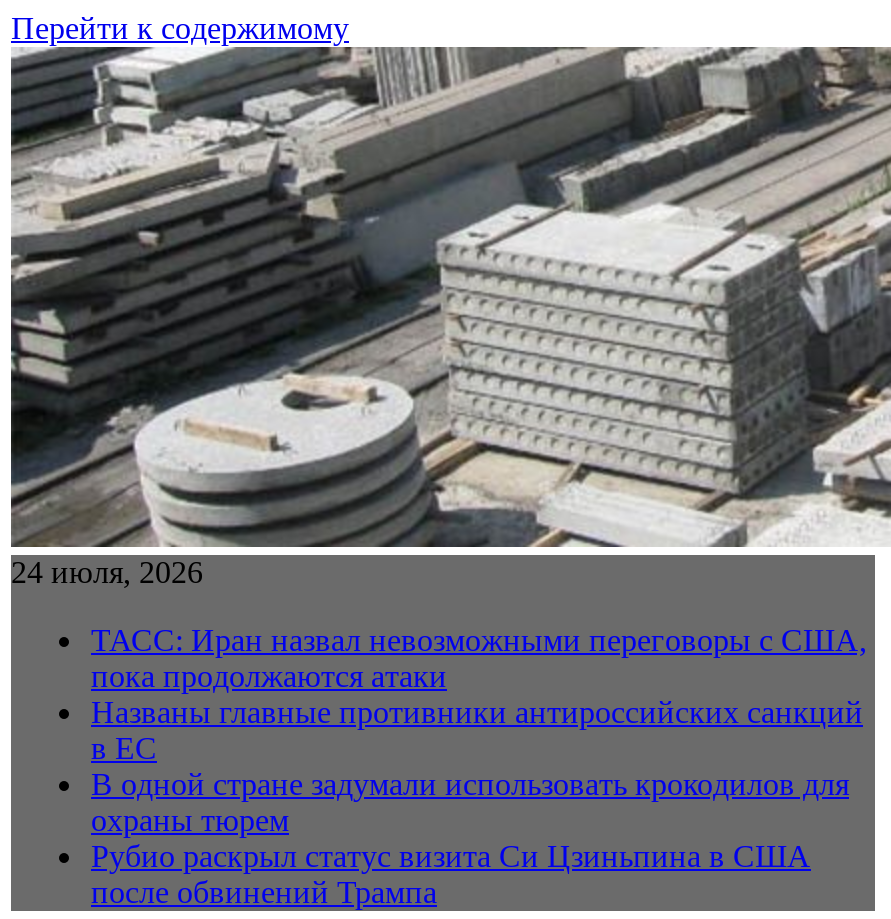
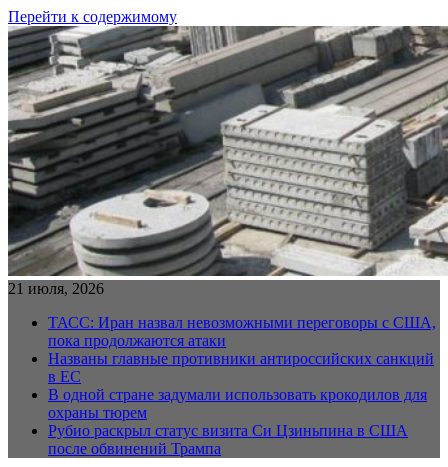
[11,555,203,589] 24 июля, 2026 -> [8,280,104,297] 21 июля, 2026

